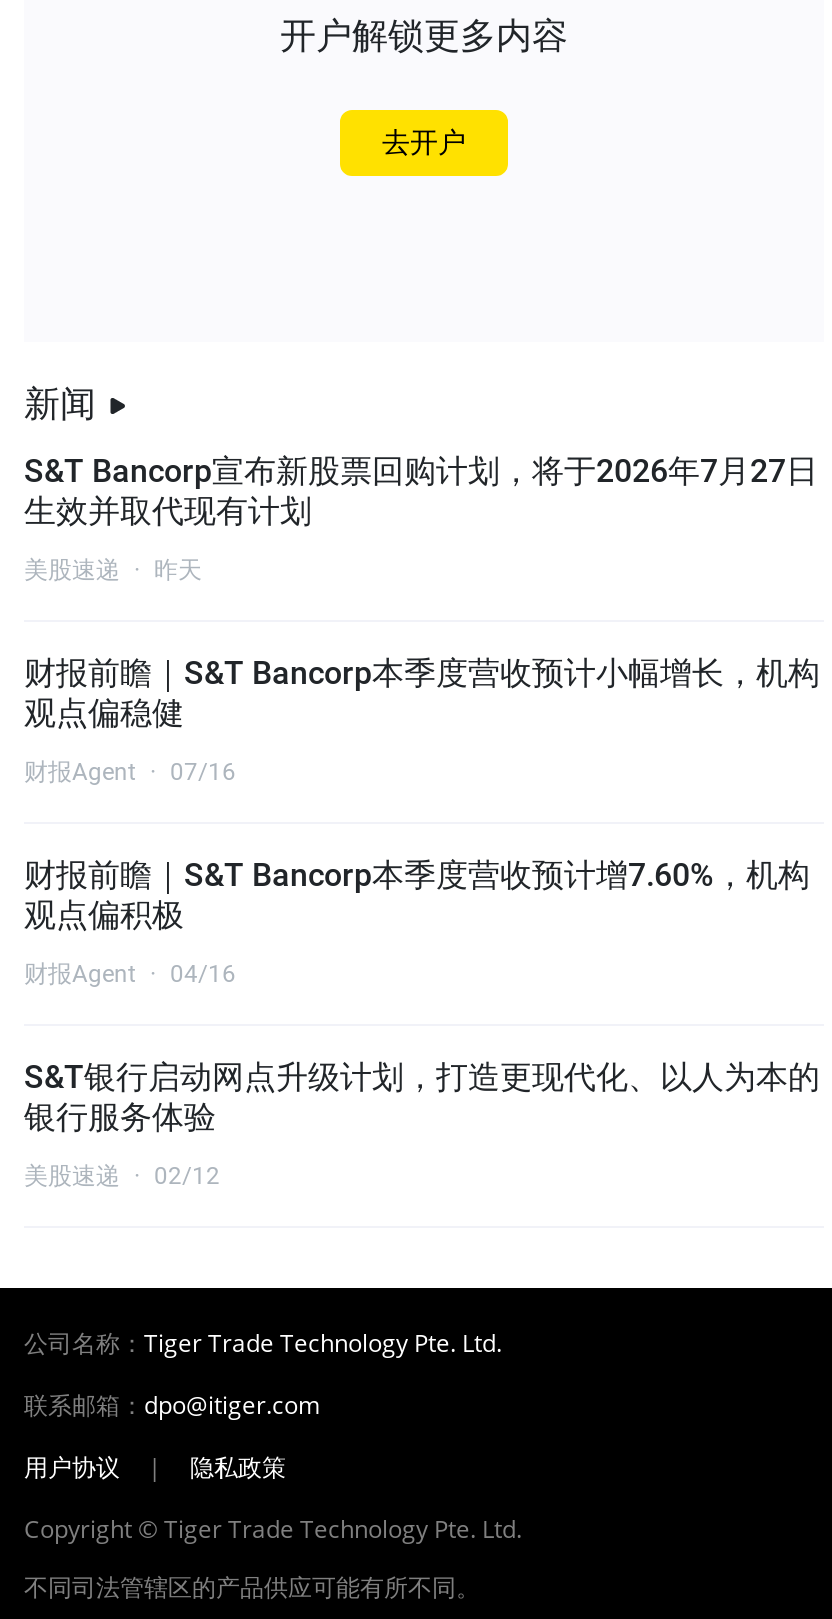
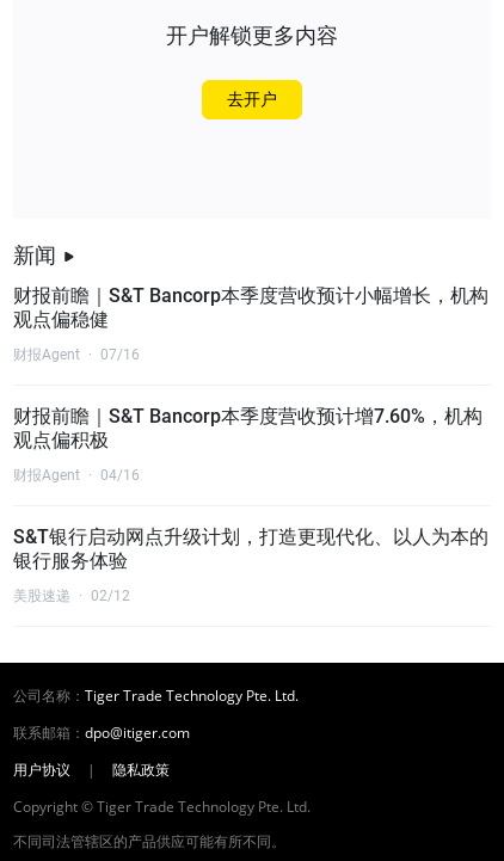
[24,451,818,583] S&T Bancorp宣布新股票回购计划，将于2026年7月27日 | 生效并取代现有计划 | 美股速递 · 昨天 -> none

